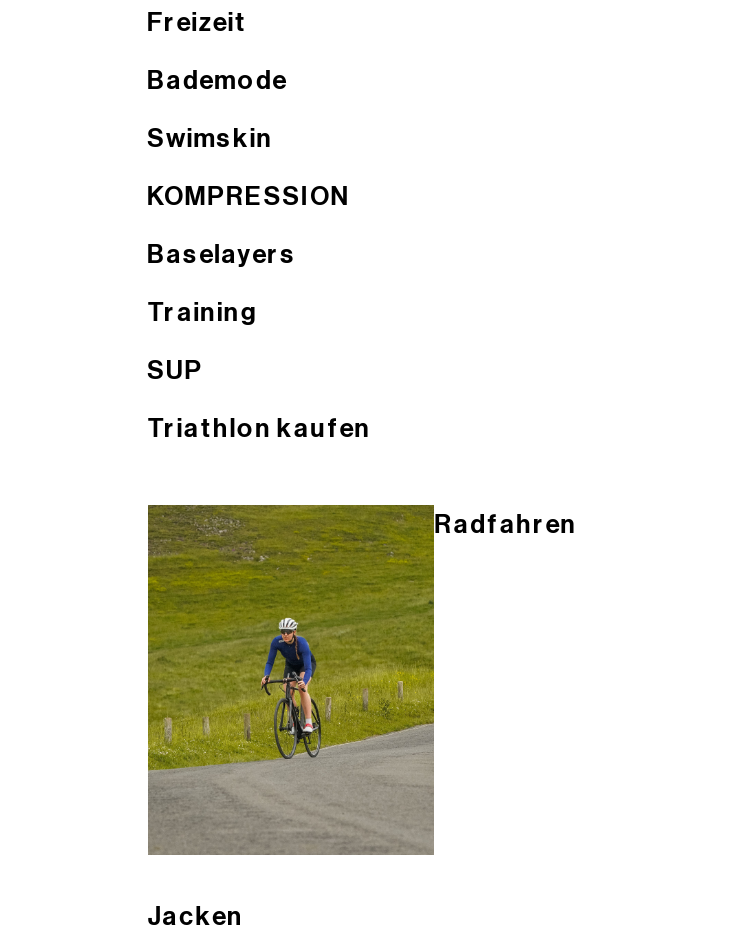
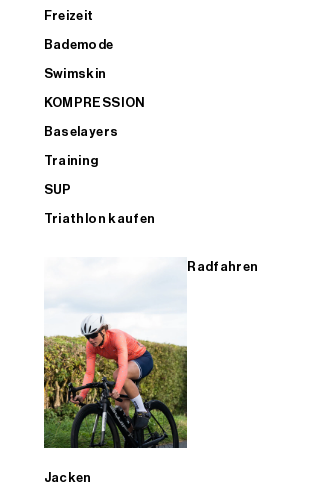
[146,504,436,856] [image] -> [43,257,187,449] [image]

